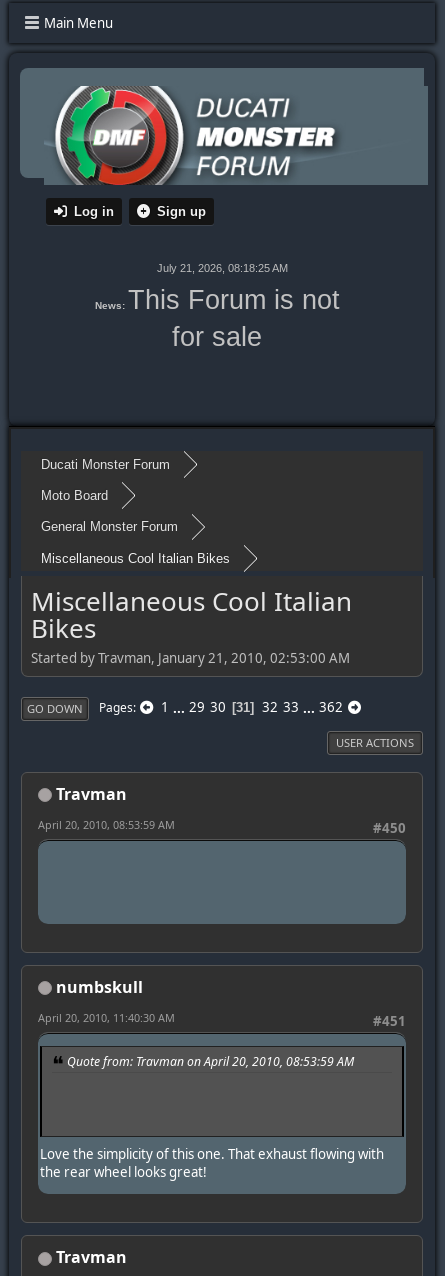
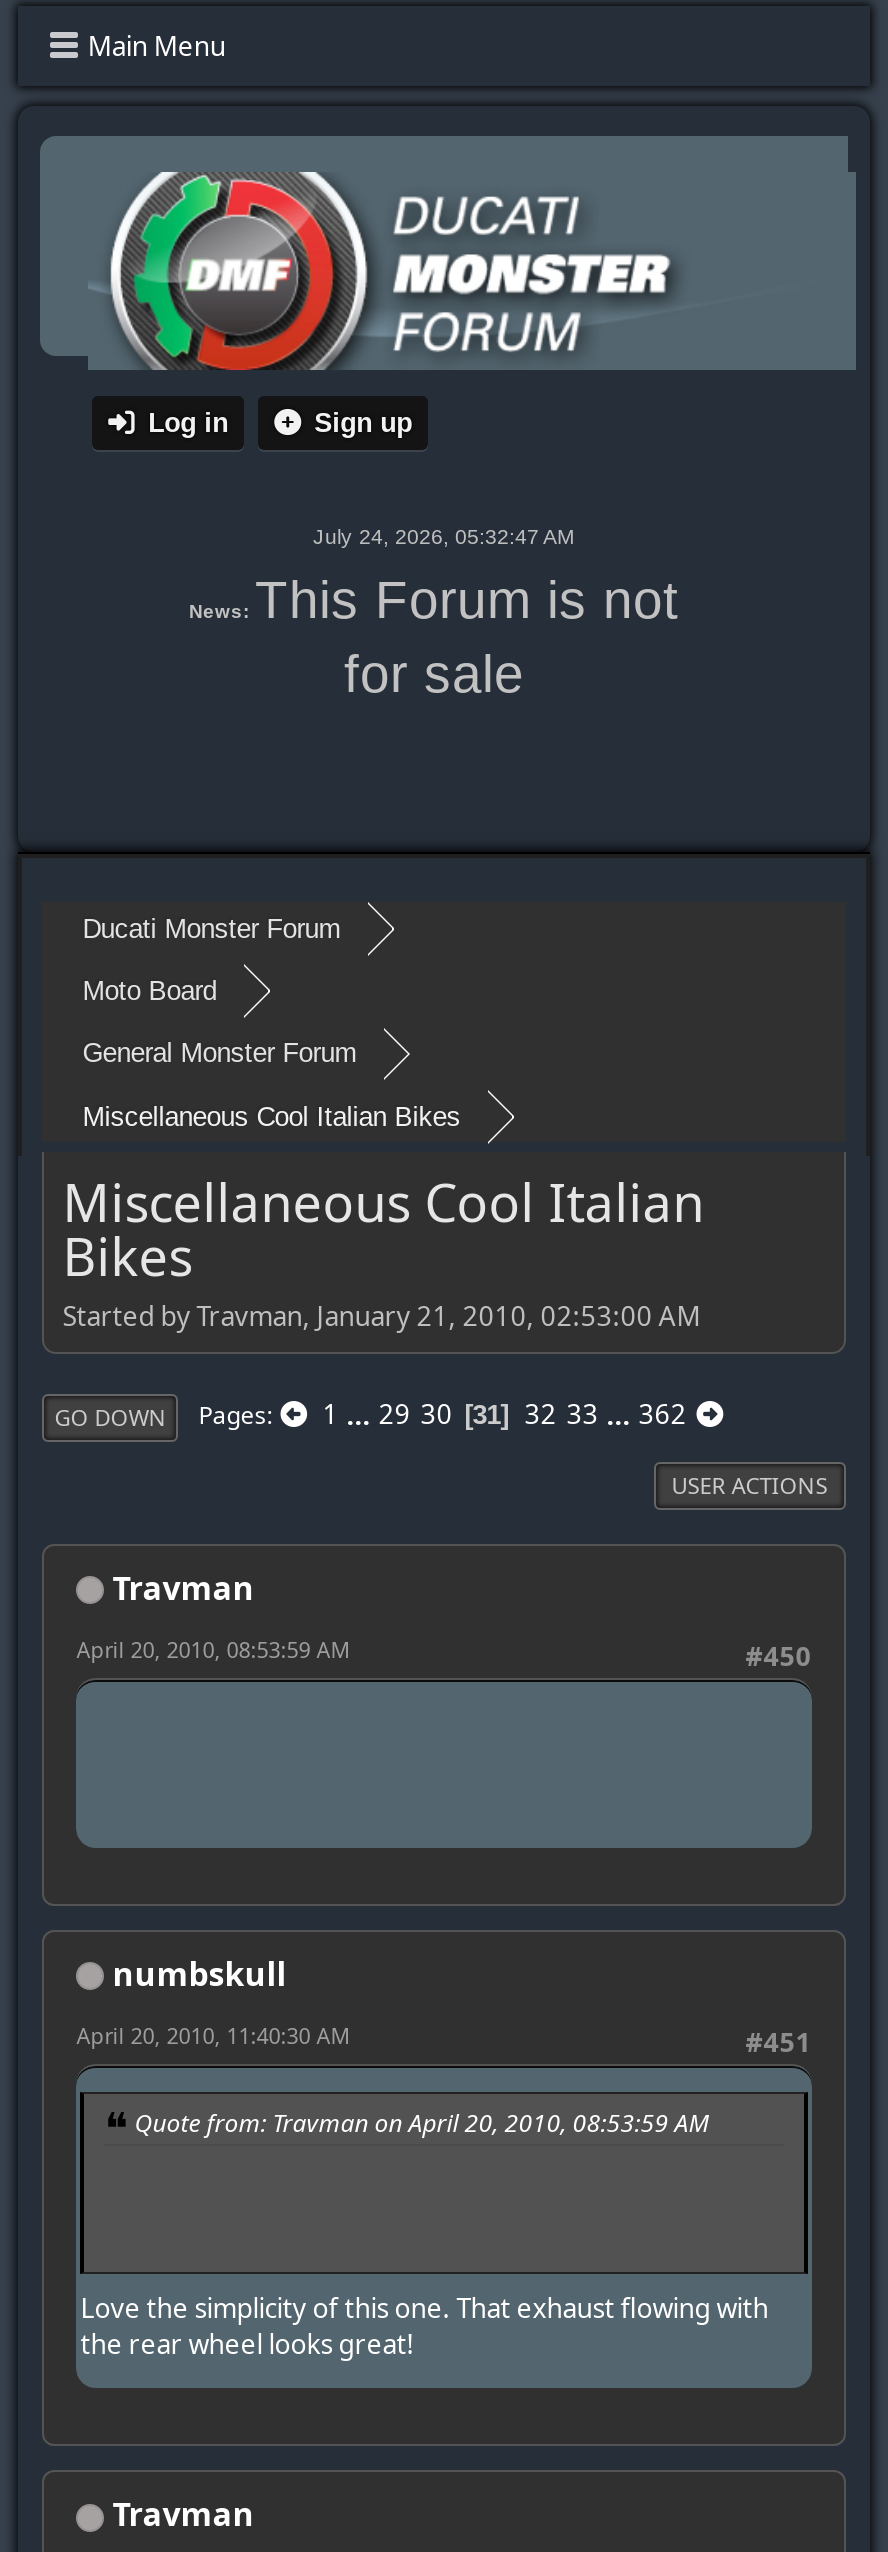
[156,262,287,274] July 21, 2026, 08:18:25 AM -> [313,524,575,548] July 24, 2026, 05:32:47 AM

